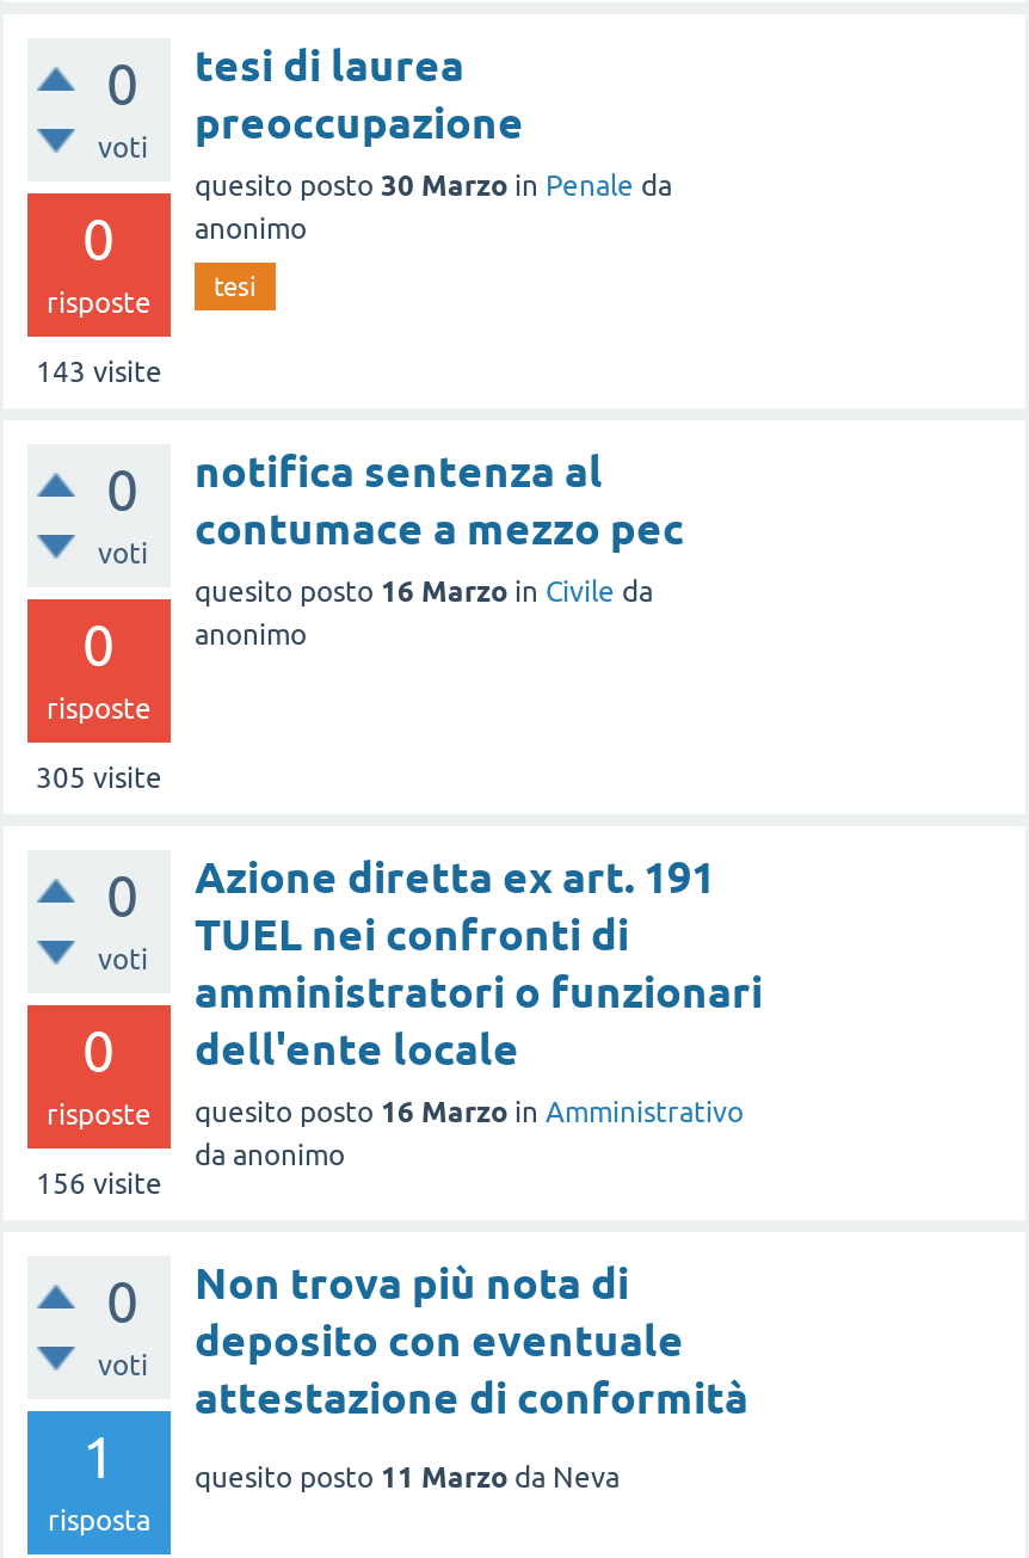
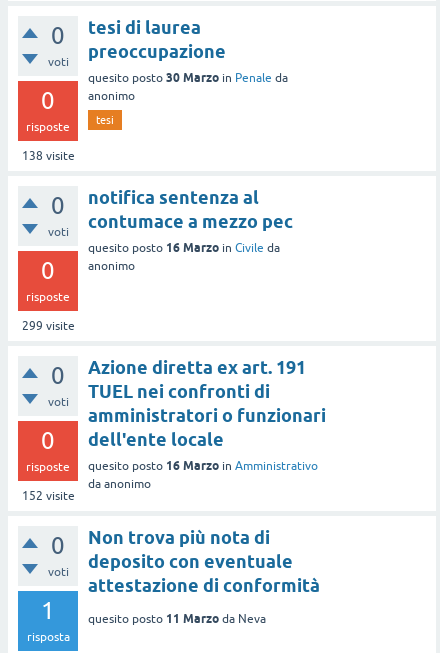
[36,356,162,389] 143 visite -> [21,149,74,163] 138 visite
[36,761,162,795] 305 visite -> [21,319,74,333] 299 visite
[36,1167,162,1201] 156 visite -> [21,489,74,503] 152 visite

